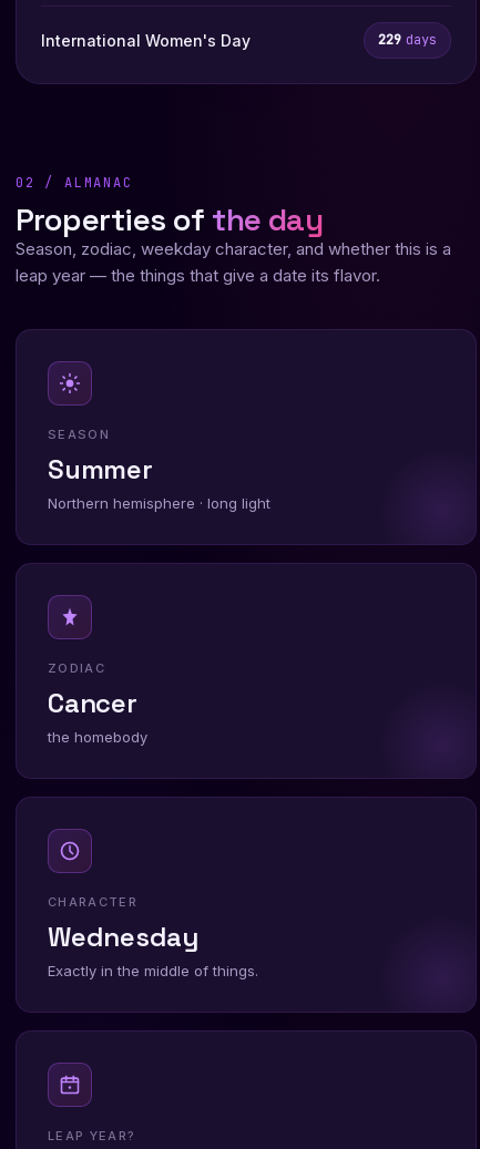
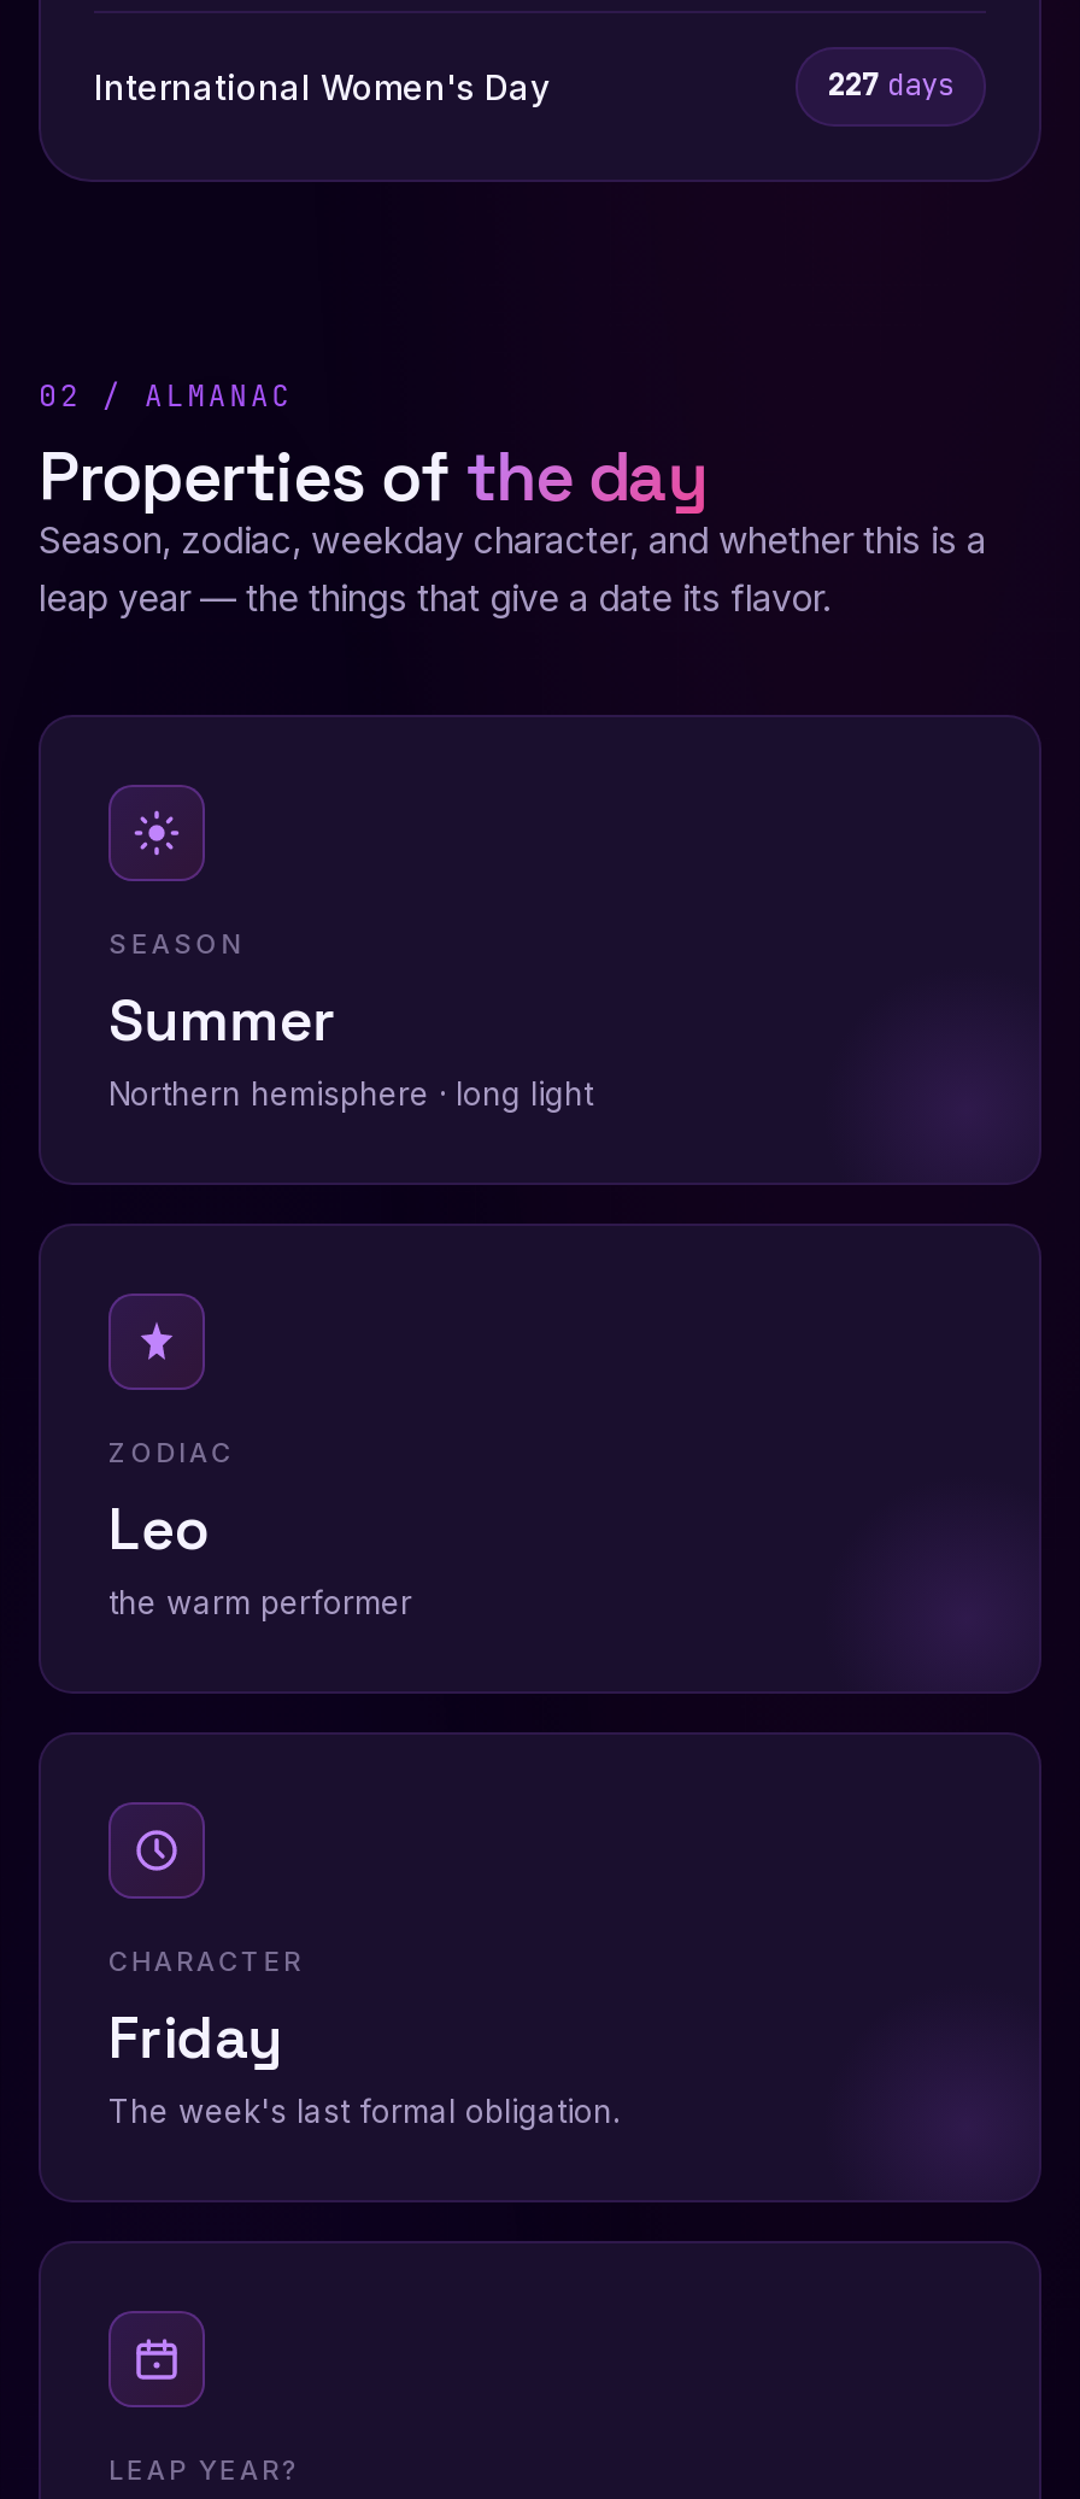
[378,31,437,49] 229 days -> [827,66,955,105] 227 days
[48,686,147,746] Cancer | the homebody -> [108,1491,412,1621] Leo | the warm performer
[48,920,258,979] Wednesday | Exactly in the middle of things. -> [108,2000,620,2130] Friday | The week's last formal obligation.

